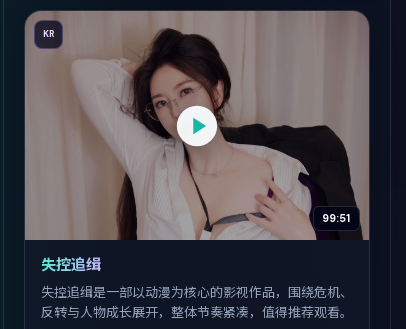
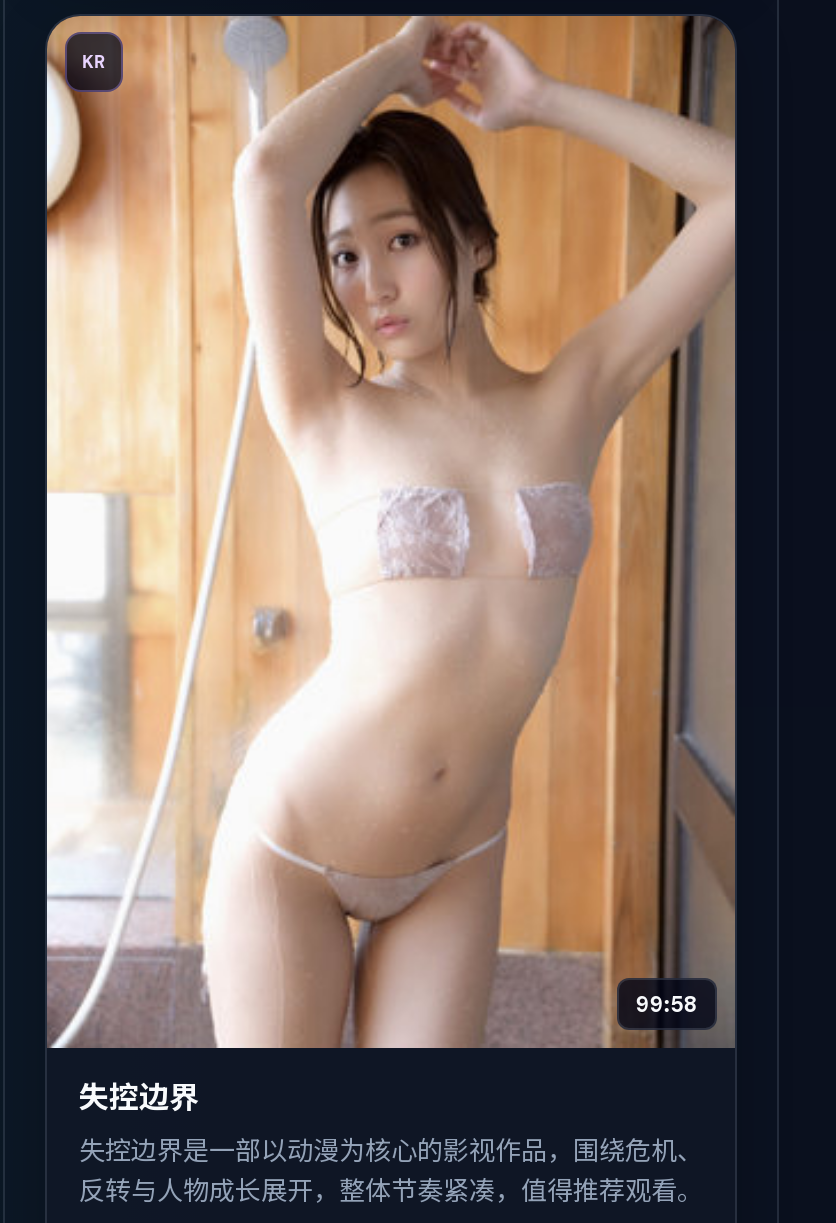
[24,11,368,241] [image] | 99:51 -> [45,15,737,1051] [image] | 99:58
[41,255,101,275] 失控追缉 -> [79,1077,199,1117] 失控边界
[41,284,353,301] 失控追缉是一部以动漫为核心的影视作品，围绕危机、 -> [79,1134,703,1168] 失控边界是一部以动漫为核心的影视作品，围绕危机、

